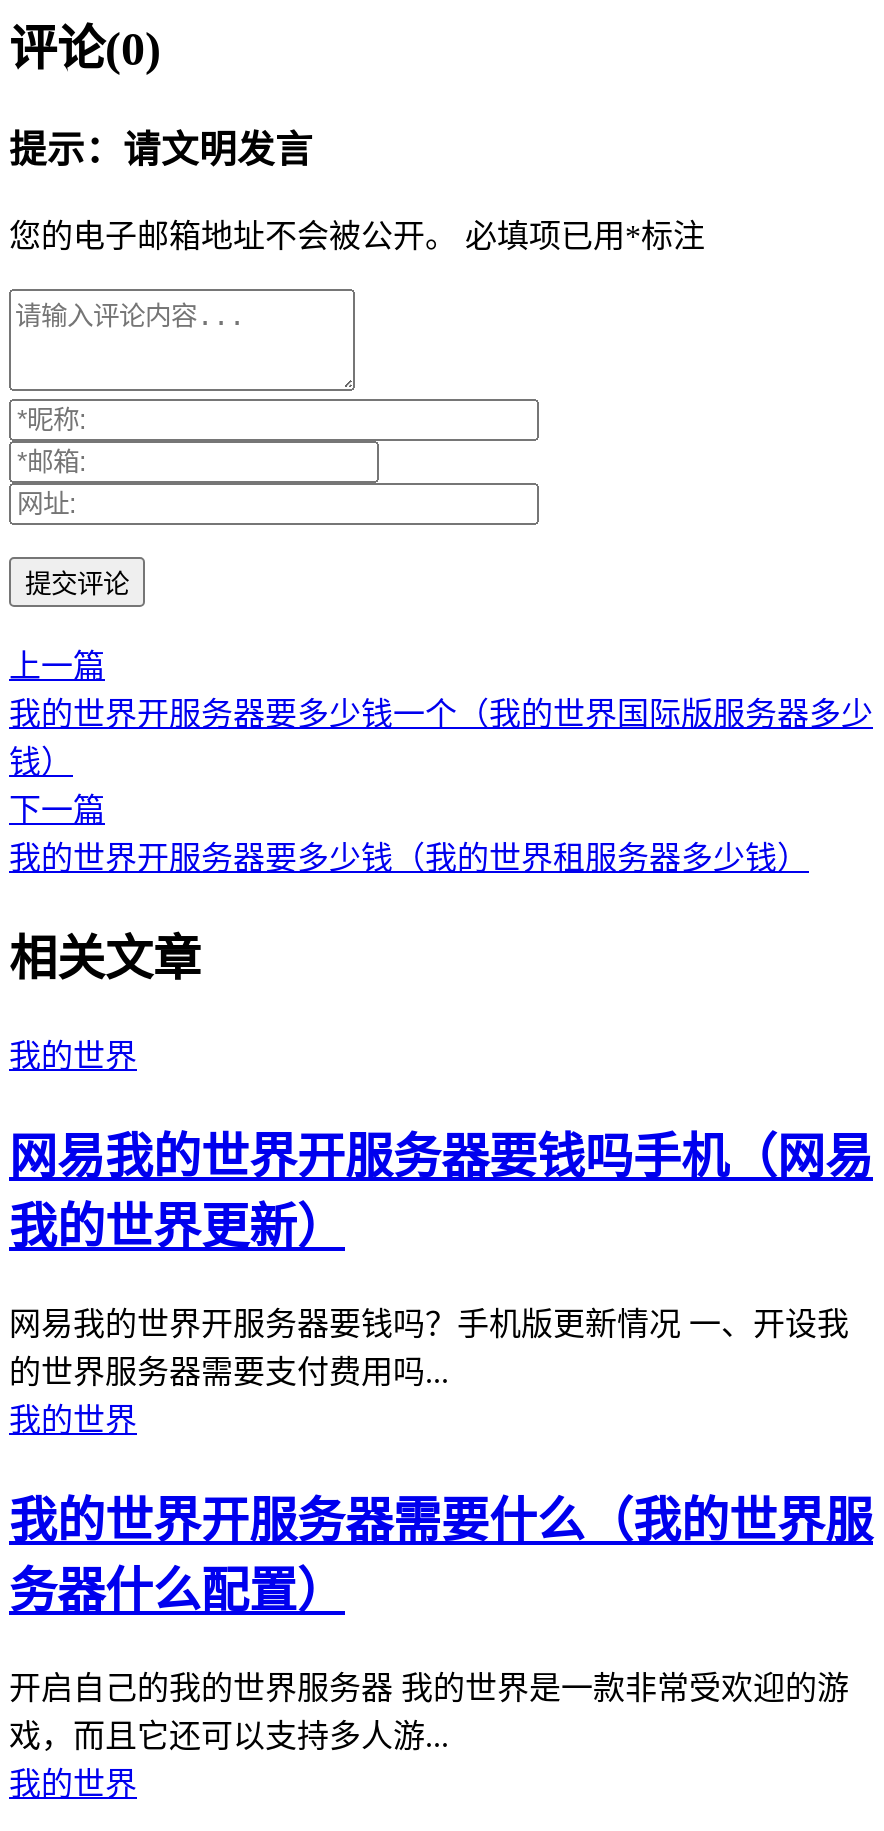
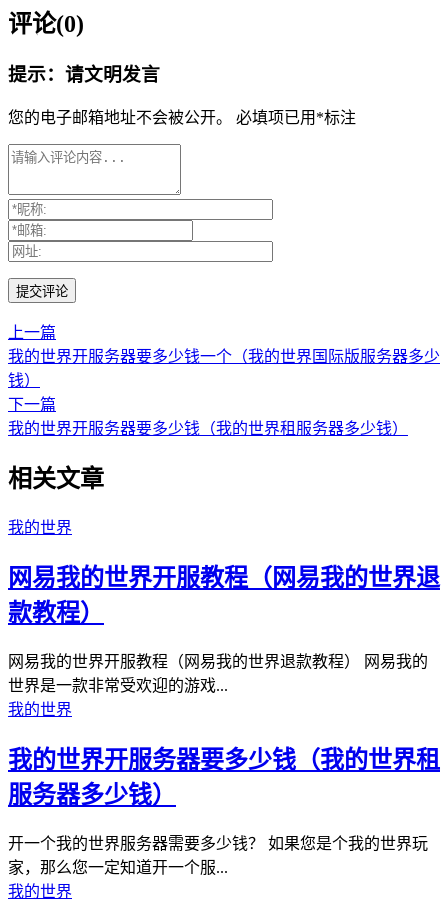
[9,1131,873,1253] 网易我的世界开服务器要钱吗手机（网易 | 我的世界更新） -> [8,565,440,626] 网易我的世界开服教程（网易我的世界退 | 款教程）
[9,1307,849,1389] 网易我的世界开服务器要钱吗？手机版更新情况 一、开设我 | 的世界服务器需要支付费用吗... -> [8,653,428,694] 网易我的世界开服教程（网易我的世界退款教程） 网易我的 | 世界是一款非常受欢迎的游戏...
[9,1495,873,1617] 我的世界开服务器需要什么（我的世界服 | 务器什么配置） -> [8,747,440,808] 我的世界开服务器要多少钱（我的世界租 | 服务器多少钱）
[9,1670,849,1752] 开启自己的我的世界服务器 我的世界是一款非常受欢迎的游 | 戏，而且它还可以支持多人游... -> [8,835,428,876] 开一个我的世界服务器需要多少钱？ 如果您是个我的世界玩 | 家，那么您一定知道开一个服...

